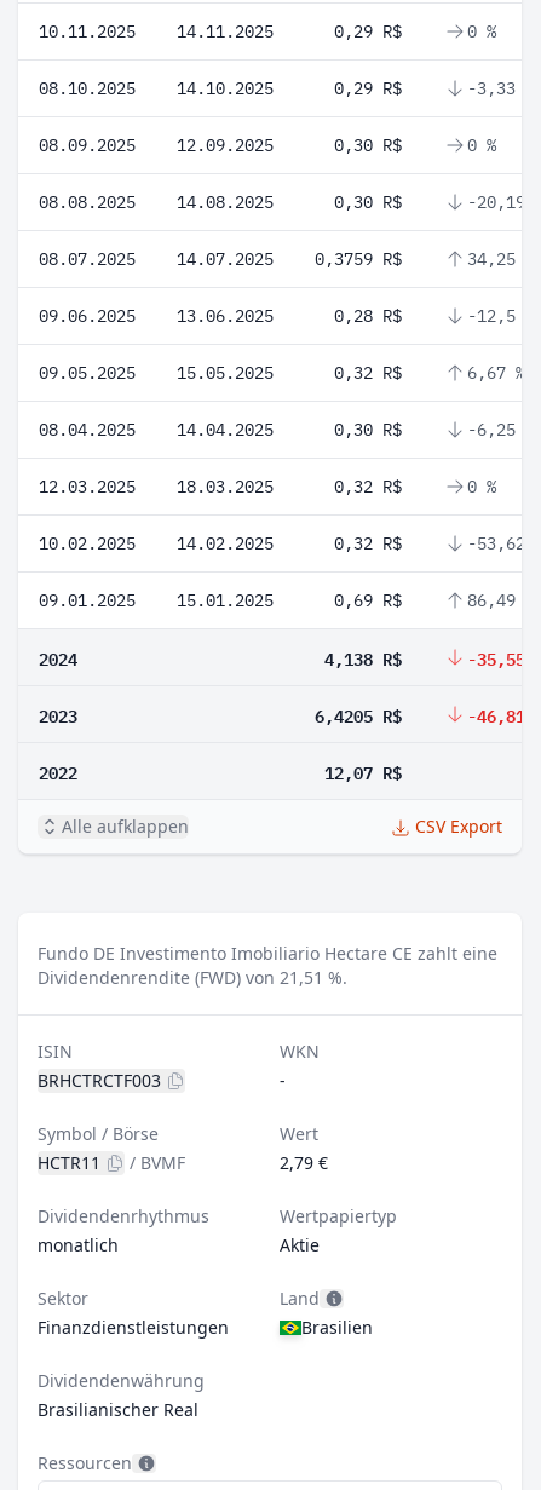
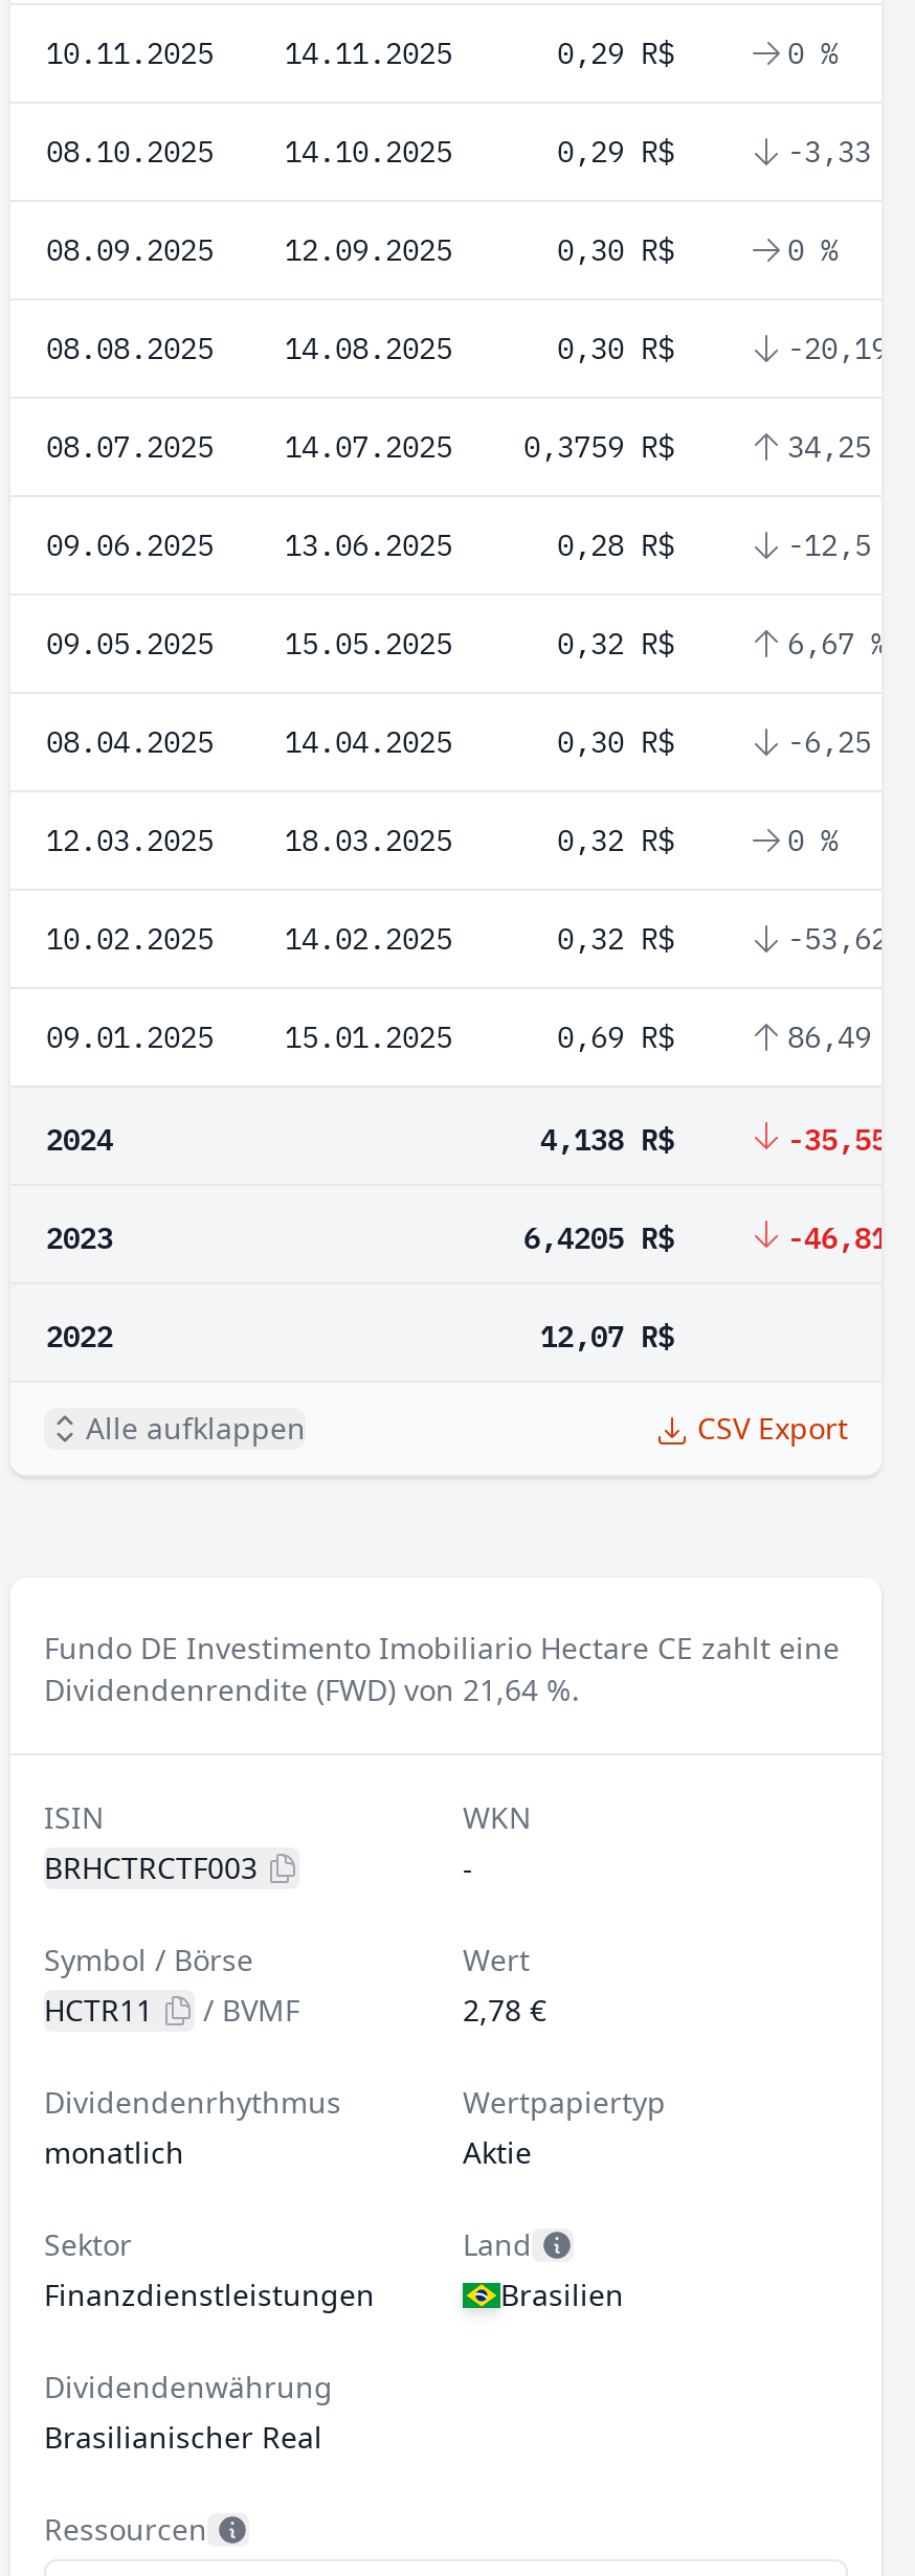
[38,966,347,989] Dividendenrendite (FWD) von 21,51 %. -> [44,1670,580,1709] Dividendenrendite (FWD) von 21,64 %.
[280,1151,328,1174] 2,79 € -> [463,1990,546,2030] 2,78 €

